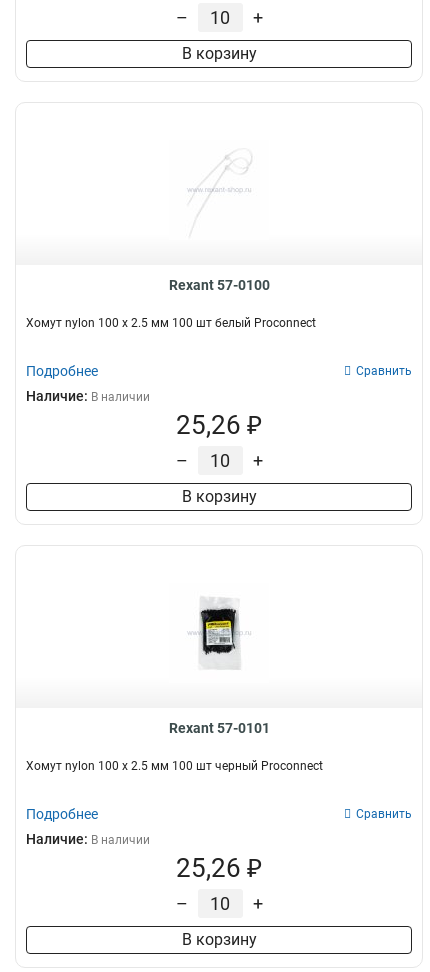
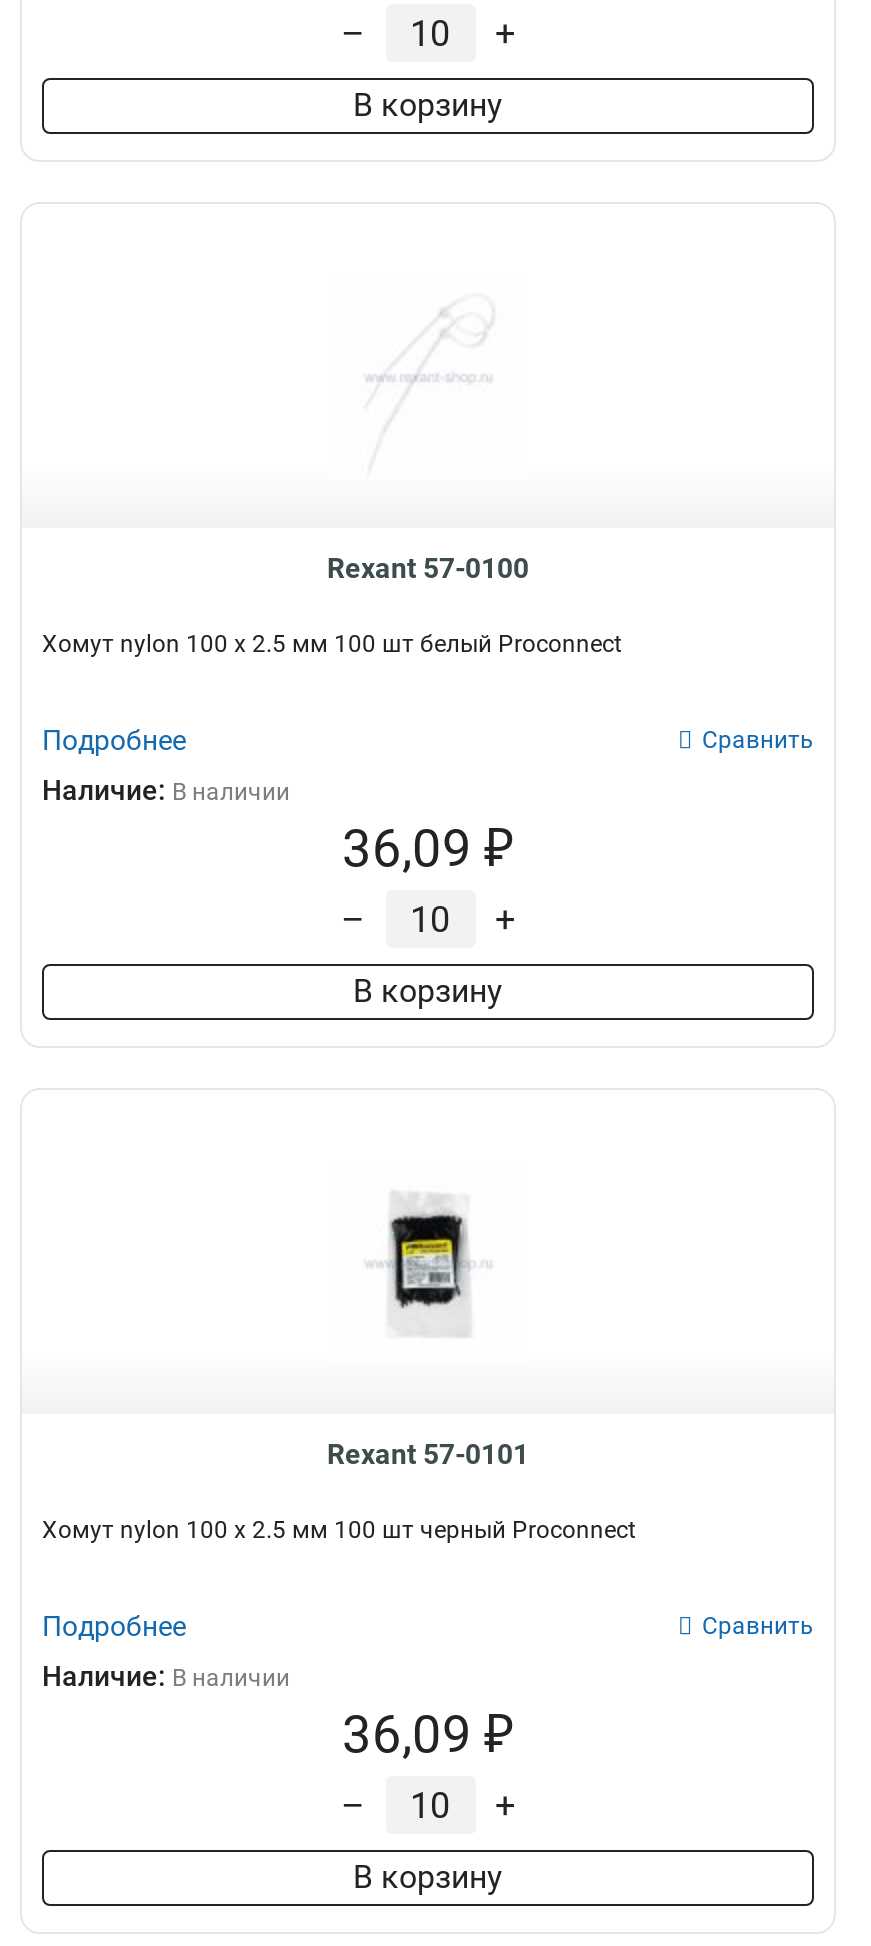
[176,410,262,440] 25,26 ₽ -> [342,818,514,878] 36,09 ₽
[176,853,262,883] 25,26 ₽ -> [342,1704,514,1764] 36,09 ₽

